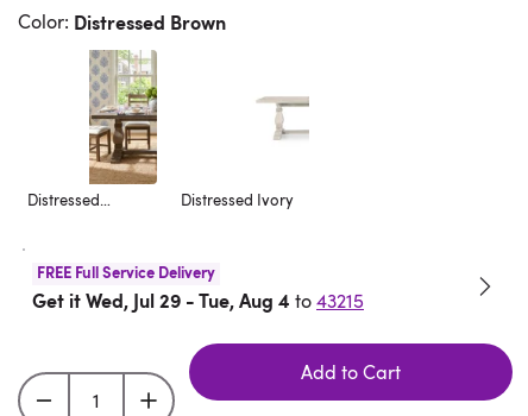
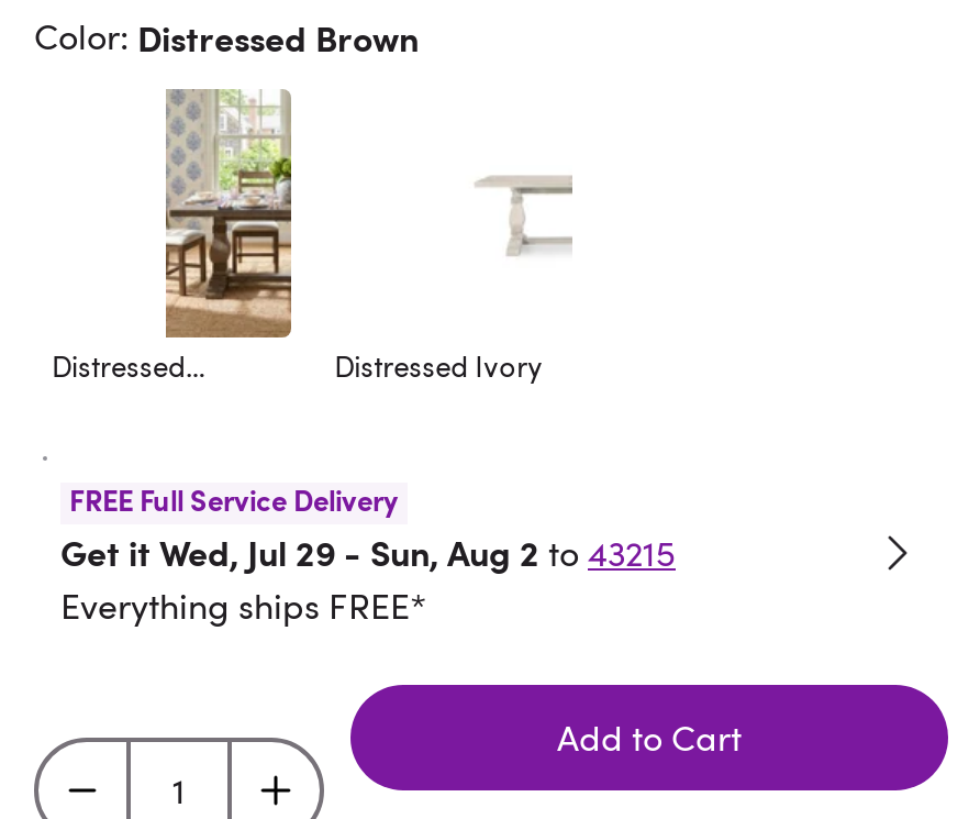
[32,286,364,314] Get it Wed, Jul 29 - Tue, Aug 4 to 43215 -> [60,526,676,630] Get it Wed, Jul 29 - Sun, Aug 2 to 43215 | Everything ships FREE*

